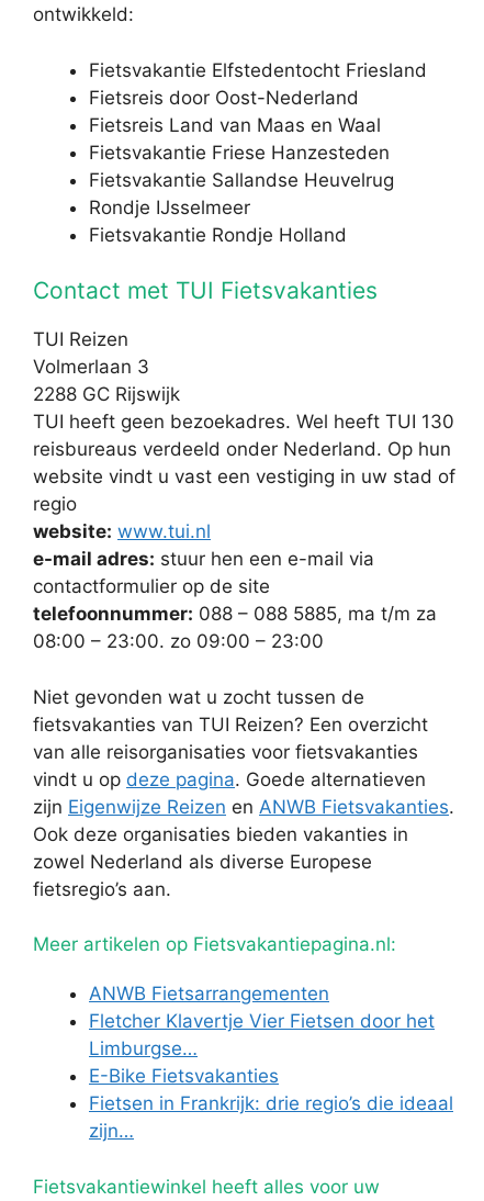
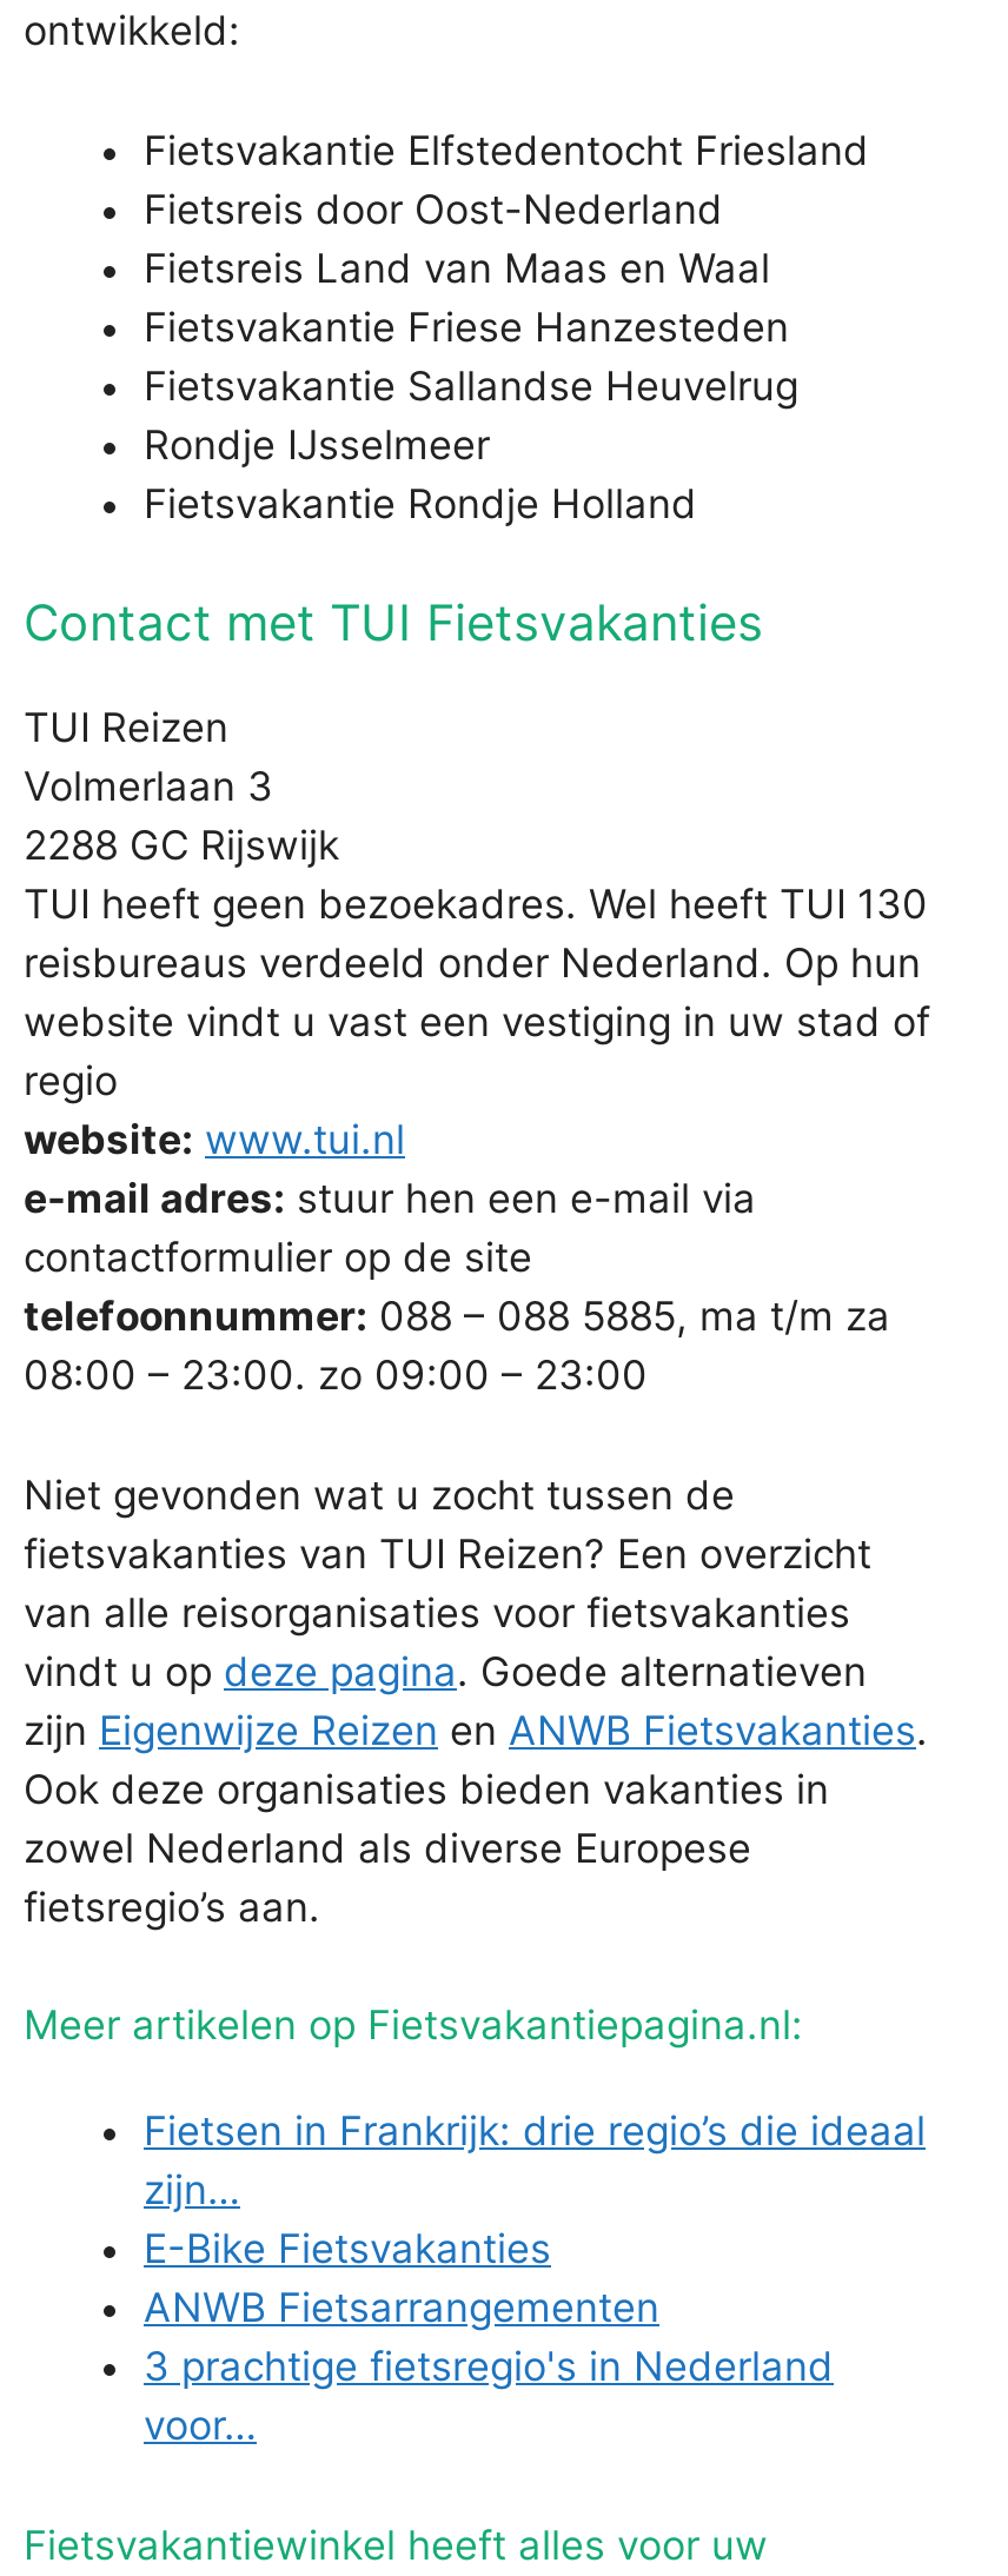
moved [89,983,329,1004] -> [144,2284,659,2331]: ANWB Fietsarrangementen
[89,1010,435,1059] Fletcher Klavertje Vier Fietsen door het | Limburgse… -> none
moved [89,1065,279,1087] -> [144,2225,551,2272]: E-Bike Fietsvakanties
moved [89,1092,453,1142] -> [144,2107,926,2213]: Fietsen in Frankrijk: drie regio’s die ideaal | zijn…
none -> [144,2343,834,2449] 3 prachtige fietsregio's in Nederland | voor…

